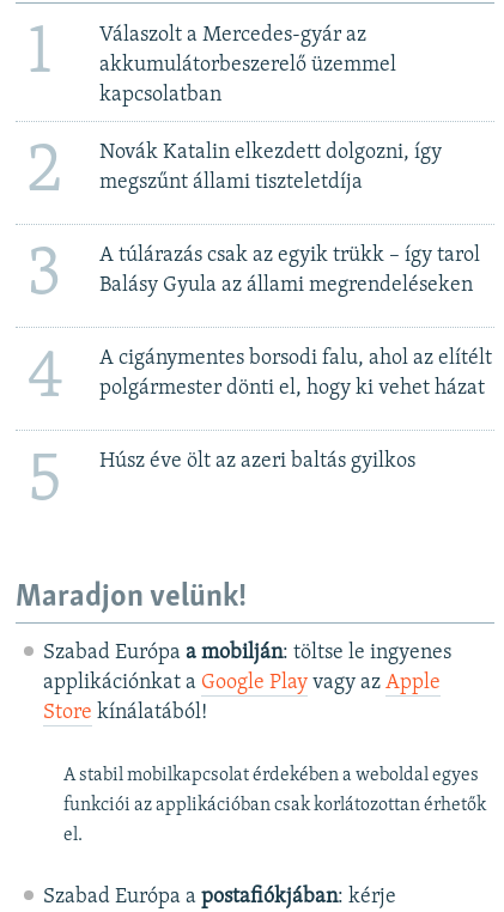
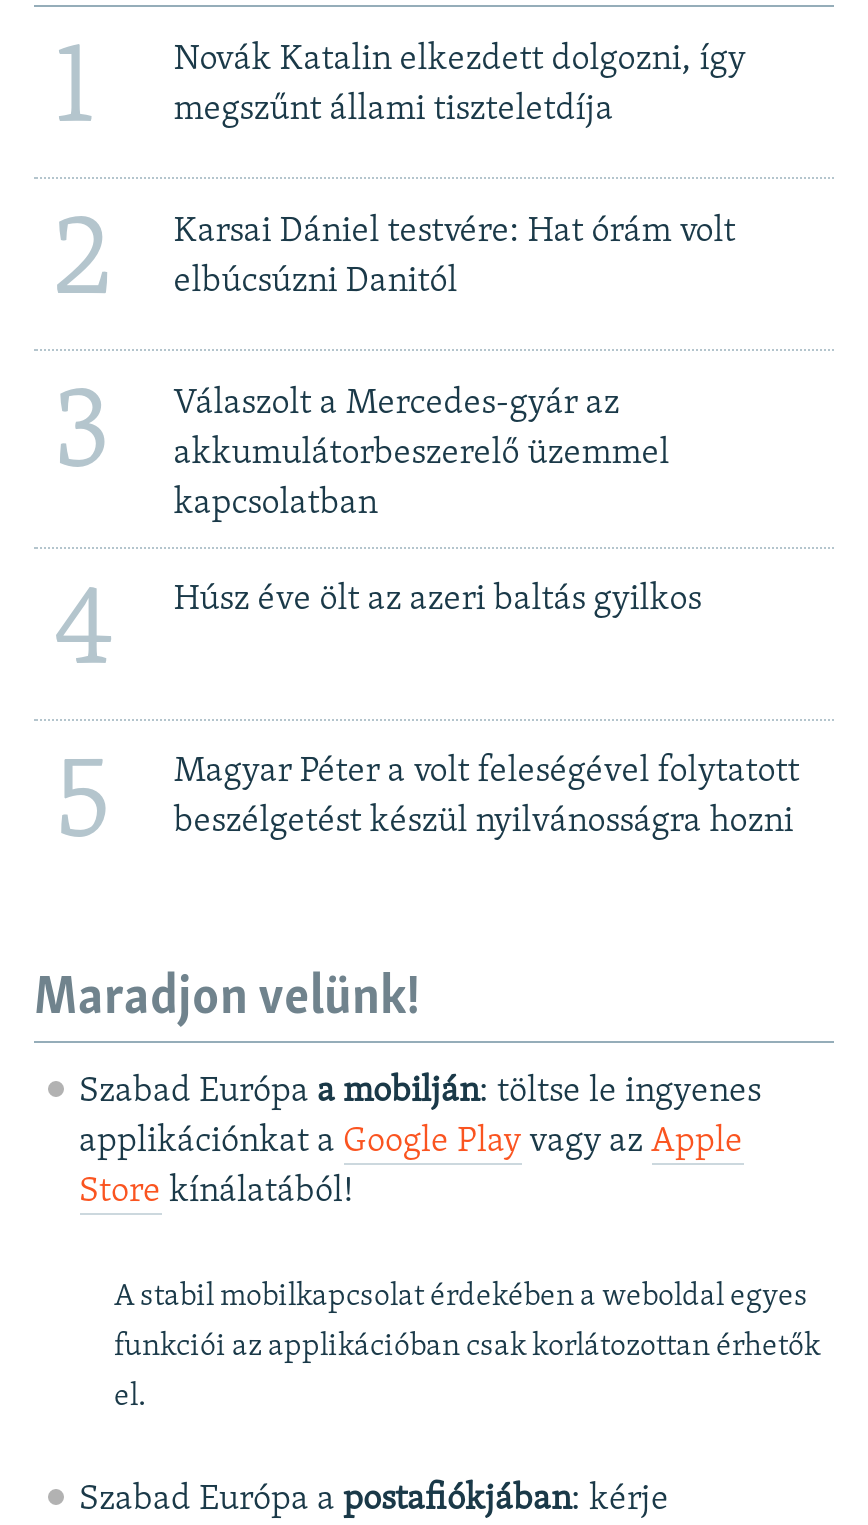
moved [99,23,396,106] -> [174,384,670,522]: Válaszolt a Mercedes-gyár az | akkumulátorbeszerelő üzemmel | kapcsolatban
none -> [174,212,736,300] Karsai Dániel testvére: Hat órám volt | elbúcsúzni Danitól
moved [26,136,442,311] -> [52,40,746,495]: 2 | Novák Katalin elkezdett dolgozni, így | megszűnt állami tiszteletdíja | 3
[99,244,480,297] A túlárazás csak az egyik trükk – így tarol | Balásy Gyula az állami megrendeléseken -> none
[99,347,492,400] A cigánymentes borsodi falu, ahol az elítélt | polgármester dönti el, hogy ki vehet házat -> none
moved [99,450,415,473] -> [174,581,702,619]: Húsz éve ölt az azeri baltás gyilkos
none -> [174,753,800,841] Magyar Péter a volt feleségével folytatott | beszélgetést készül nyilvánosságra hozni

